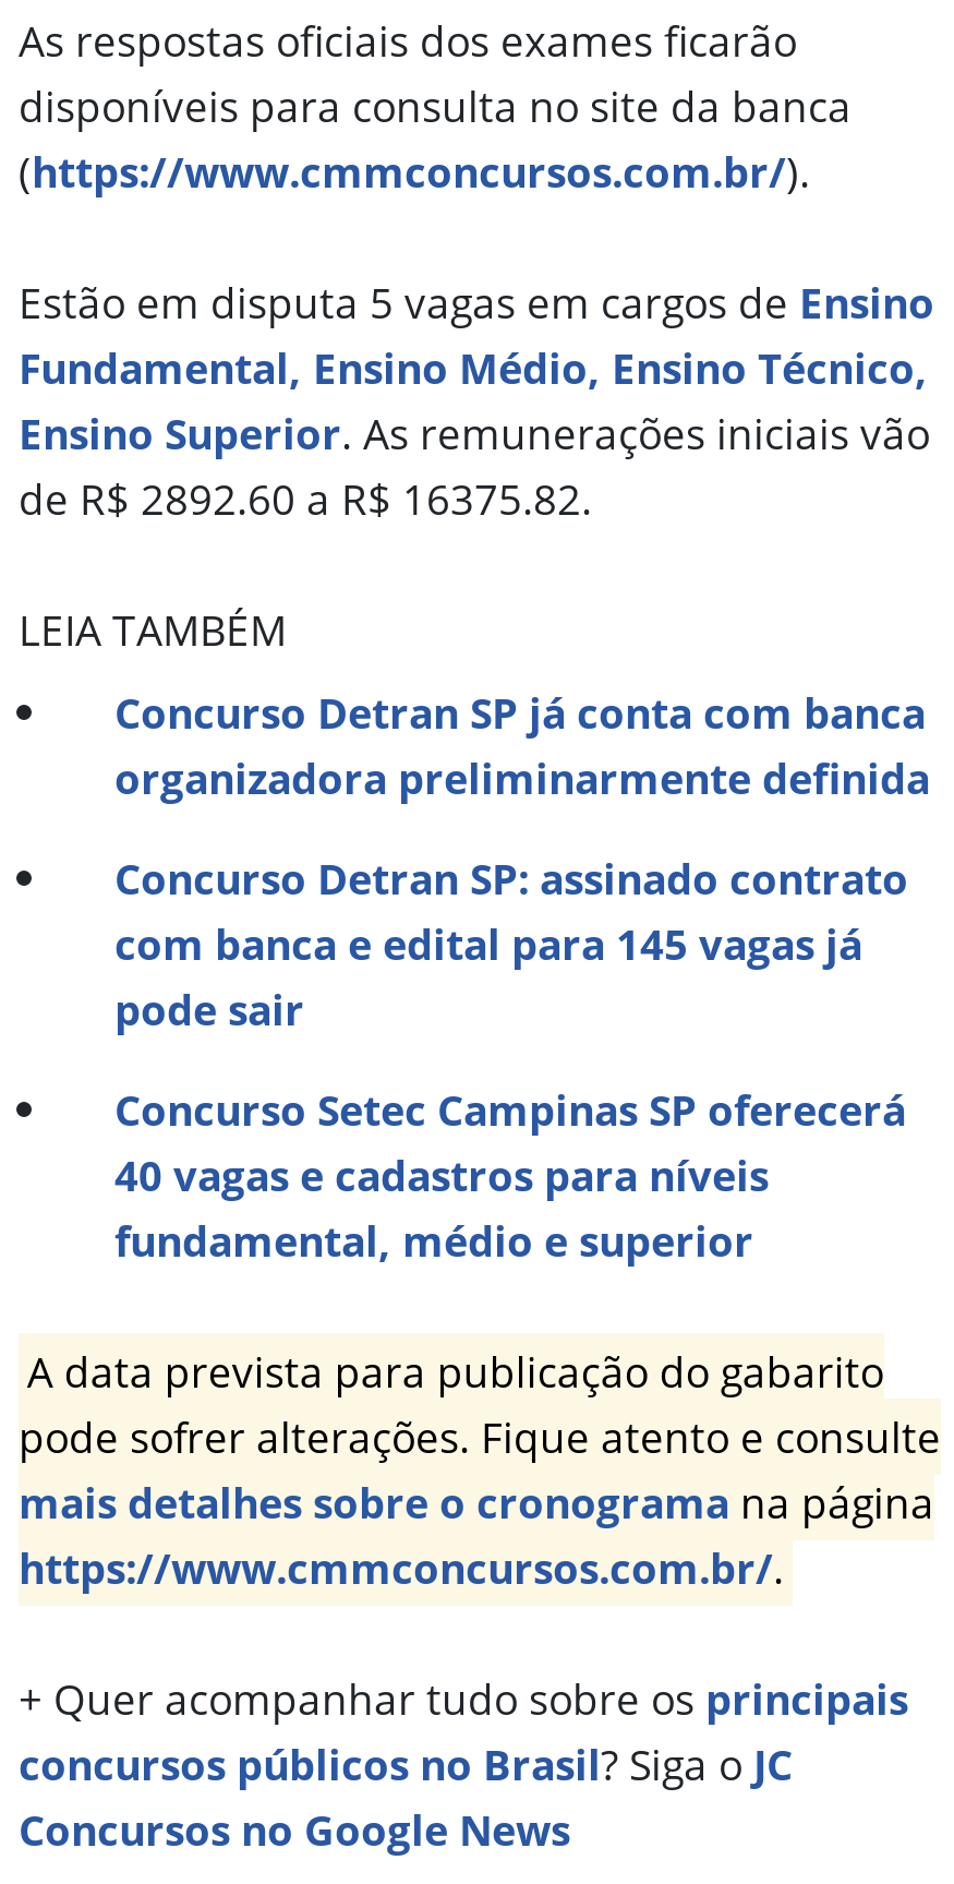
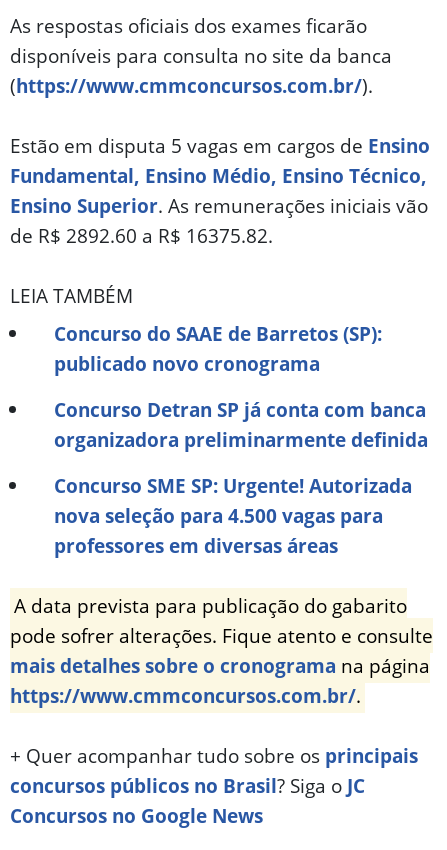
none -> [54,320,382,377] Concurso do SAAE de Barretos (SP): | publicado novo cronograma
moved [114,683,930,807] -> [54,396,428,453]: Concurso Detran SP já conta com banca | organizadora preliminarmente definida
[114,849,908,1270] Concurso Detran SP: assinado contrato | com banca e edital para 145 vagas já | pode sair | Concurso Setec Campinas SP oferecerá | 40 vagas e cadastros para níveis | fundamental, médio e superior -> [54,472,412,559] Concurso SME SP: Urgente! Autorizada | nova seleção para 4.500 vagas para | professores em diversas áreas

